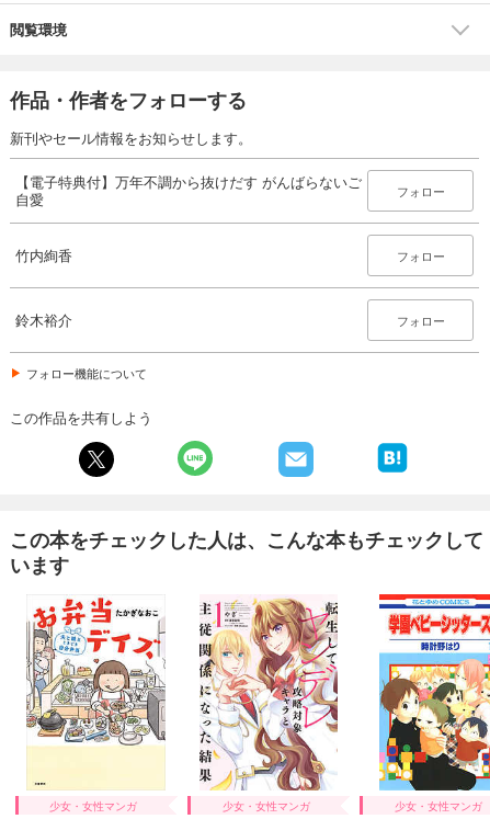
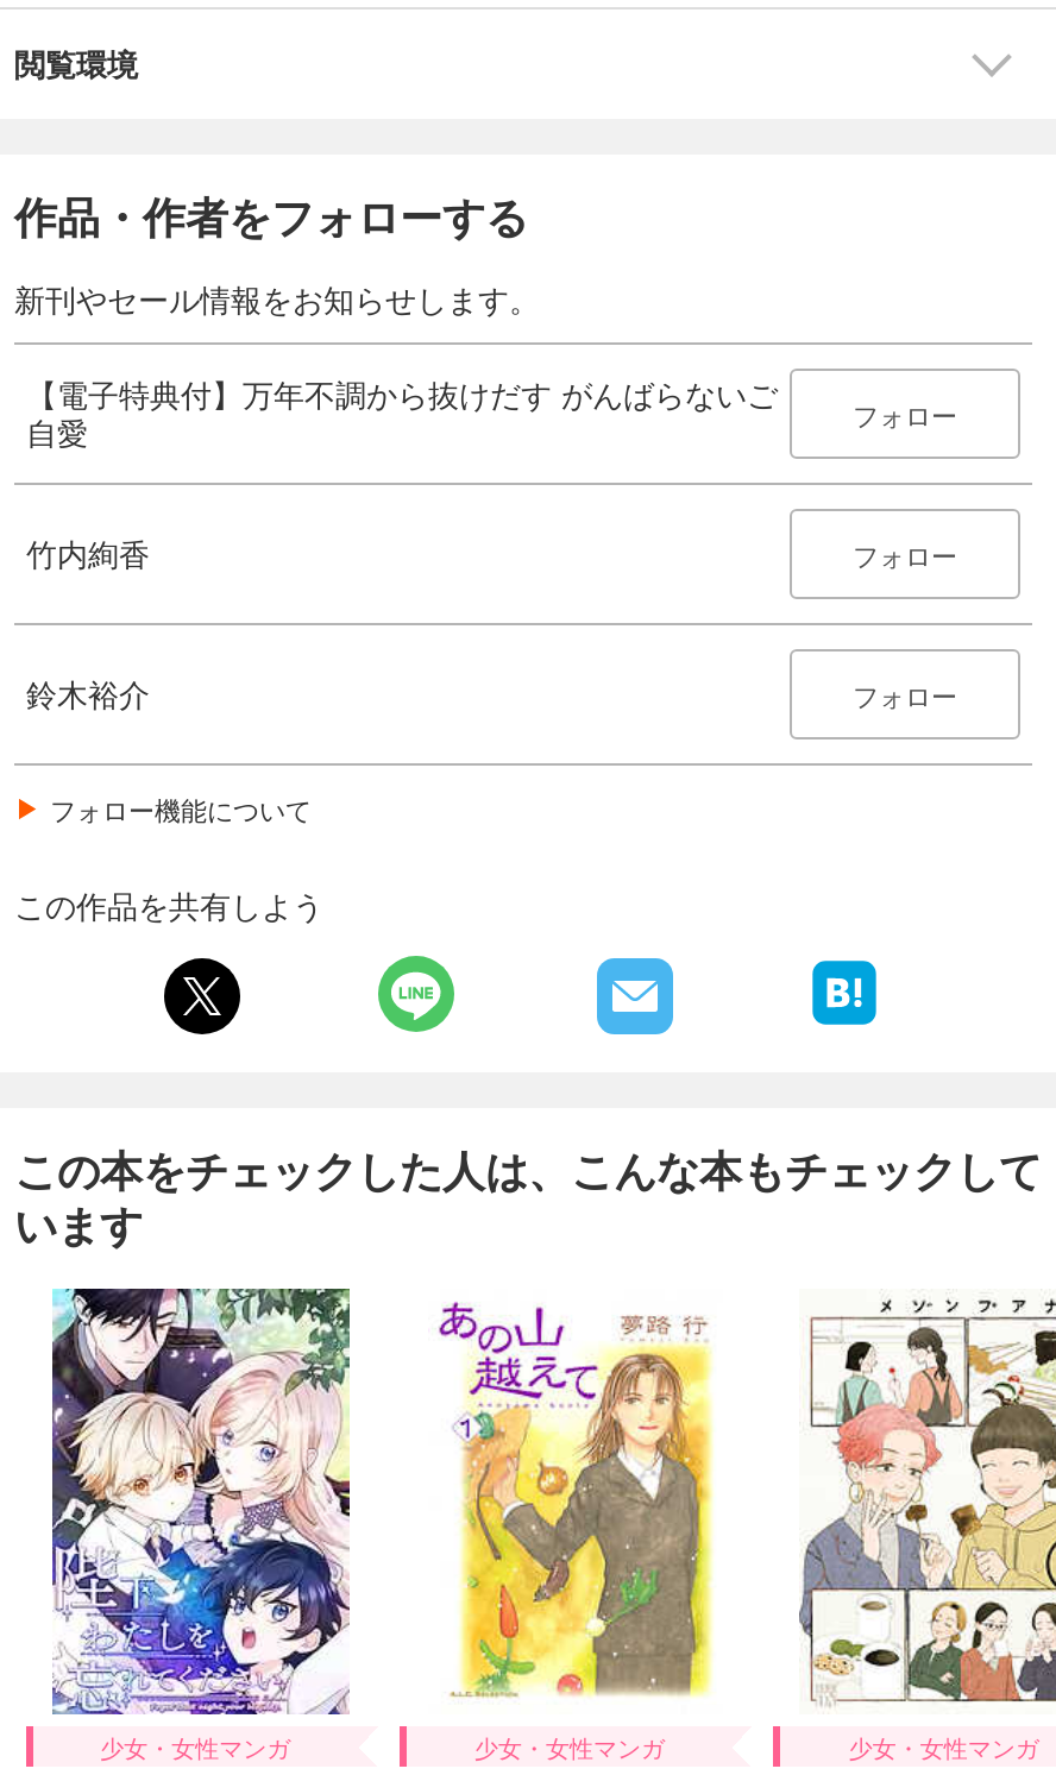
[25,594,166,790] [image] -> [50,1286,352,1717] [image]
[198,598,339,792] [image] -> [426,1298,725,1714] [image]
[372,593,487,792] [image] -> [797,1289,1049,1714] [image]

